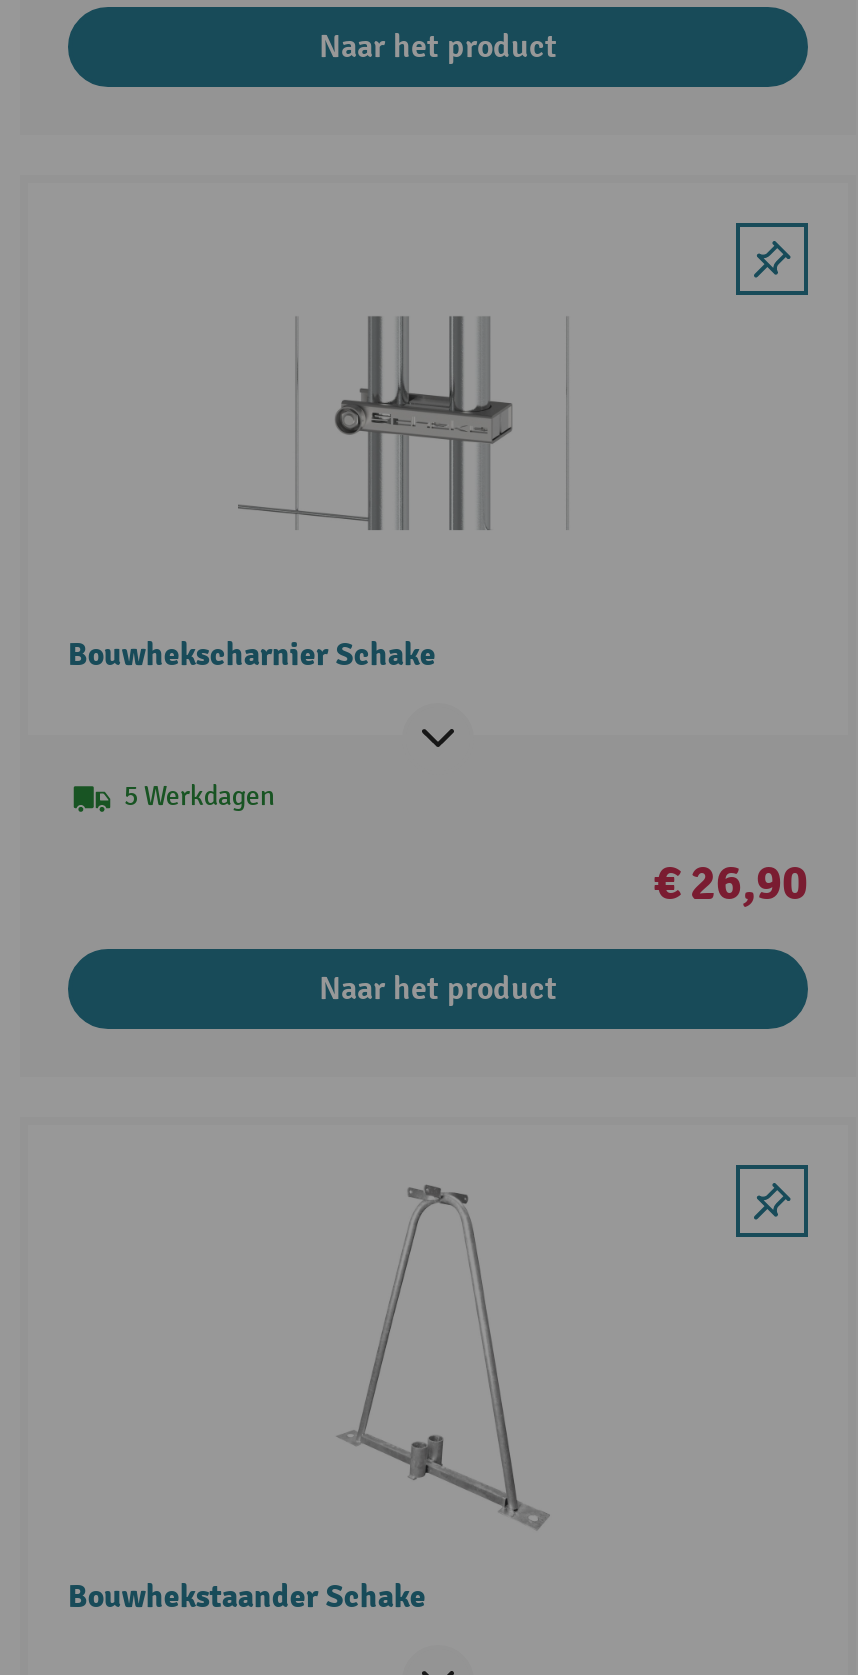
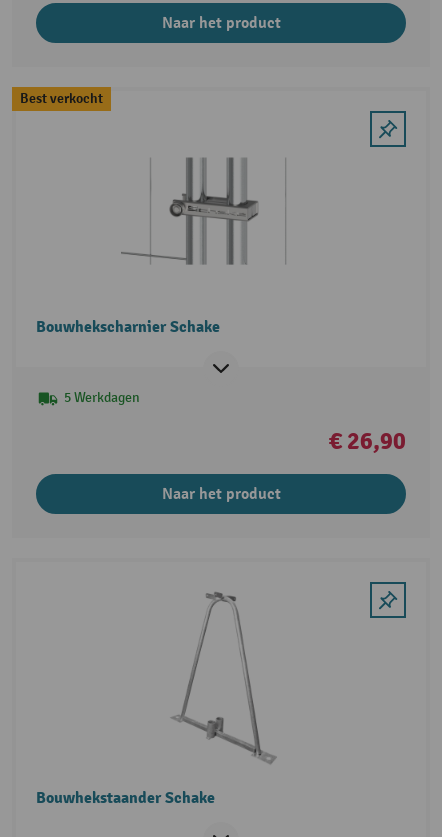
none -> [20,90,103,107] Best verkocht

